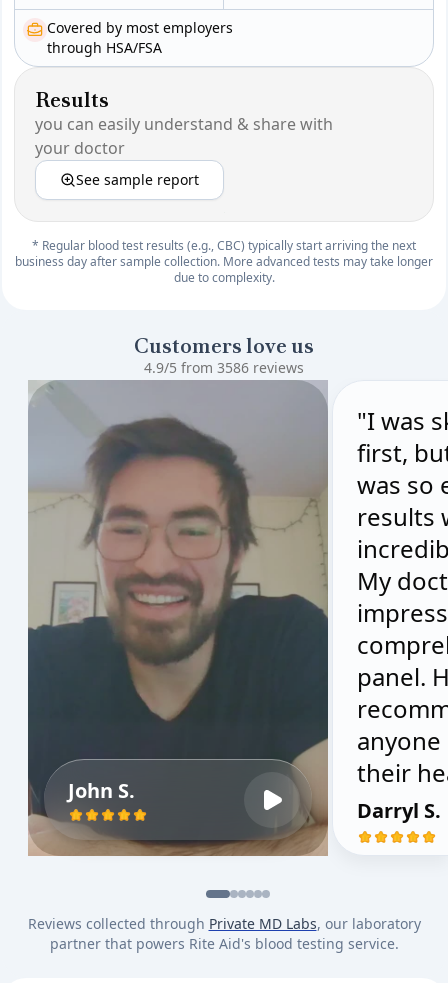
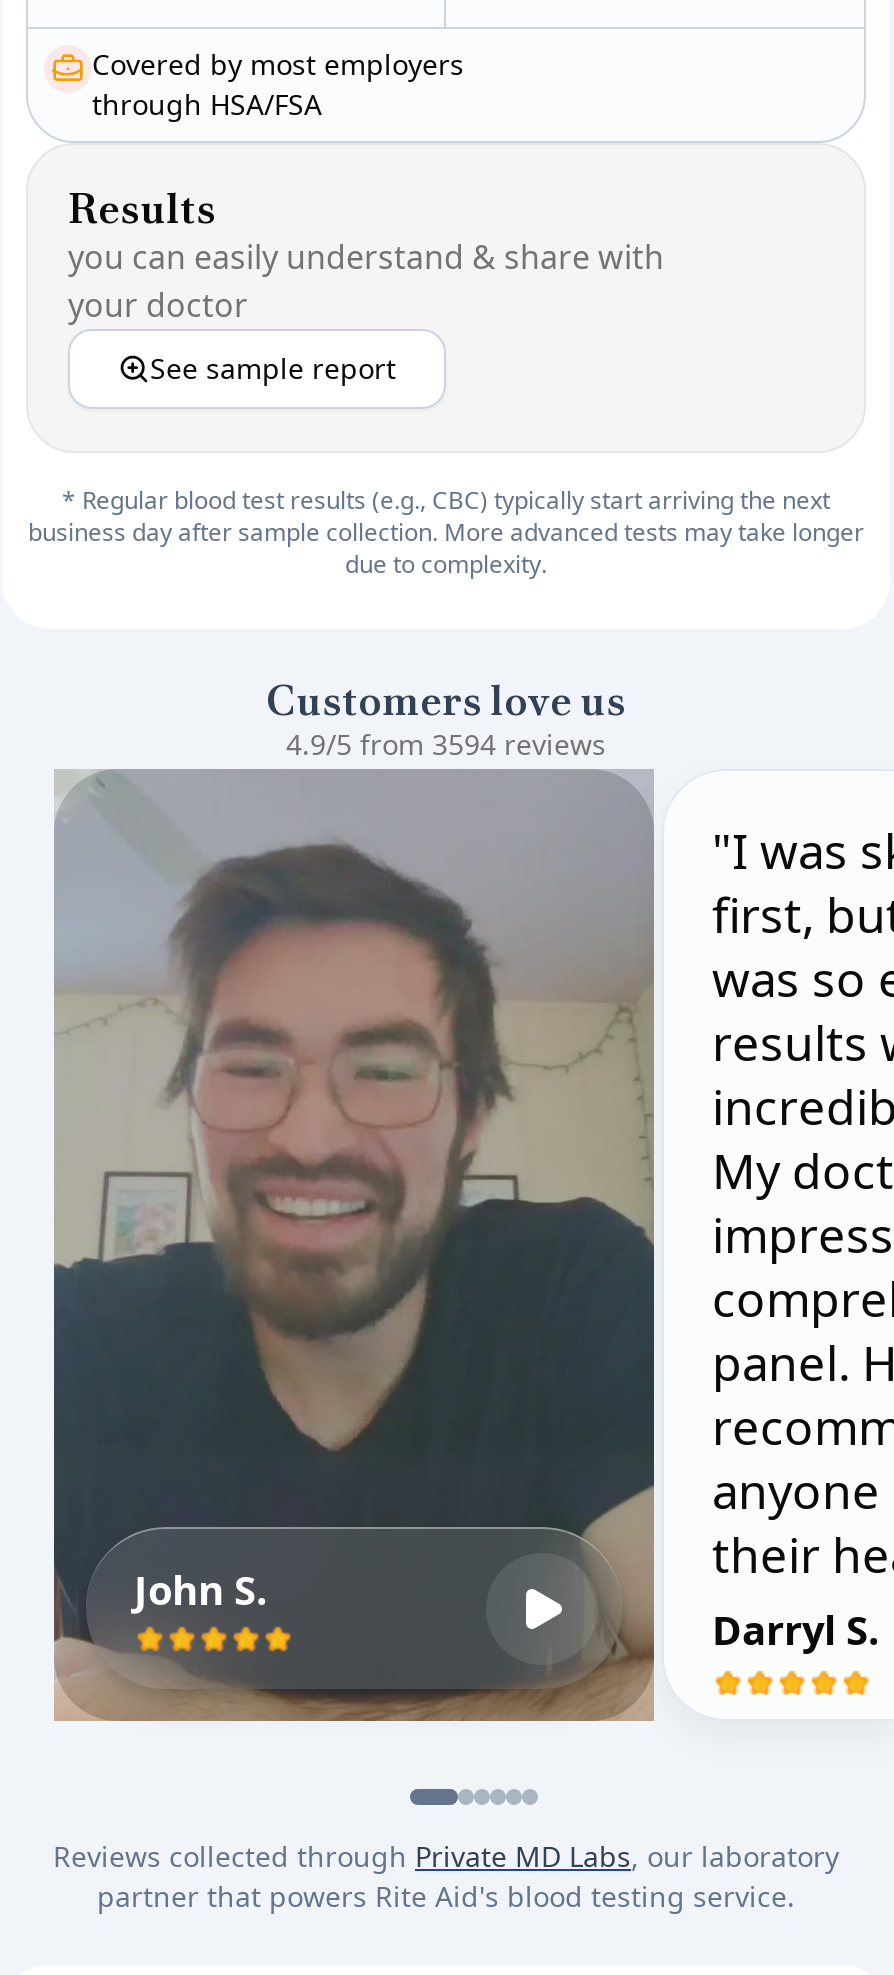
[144,358,304,377] 4.9/5 from 3586 reviews -> [286,725,606,763] 4.9/5 from 3594 reviews

